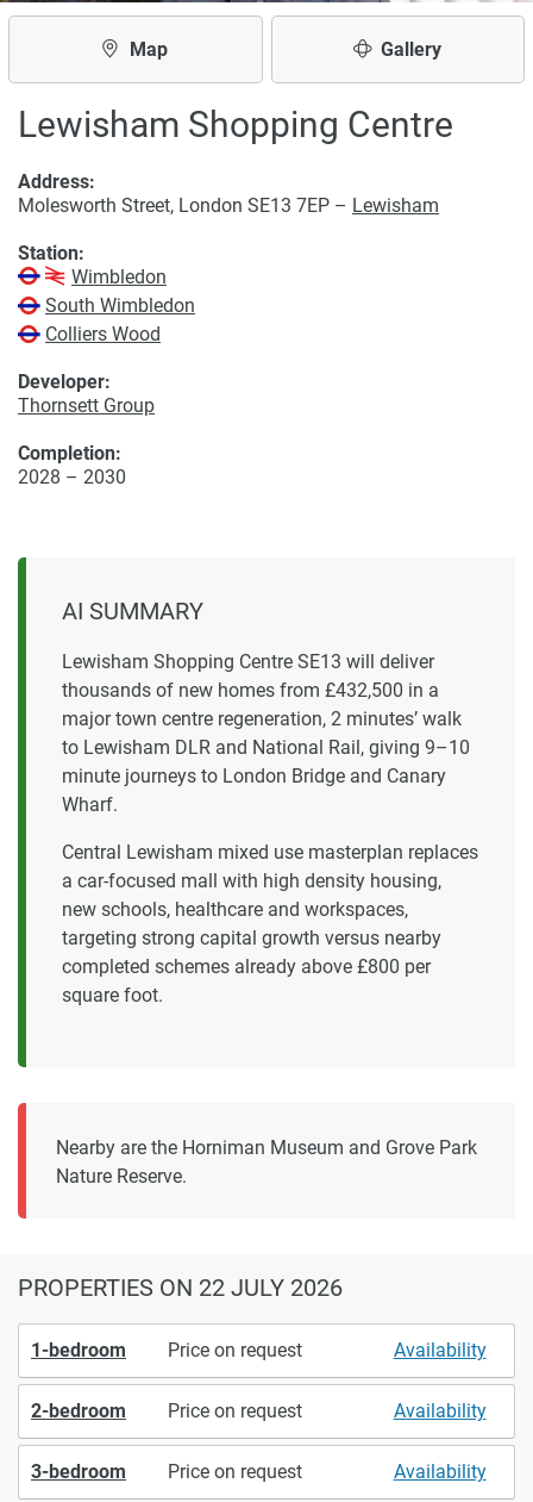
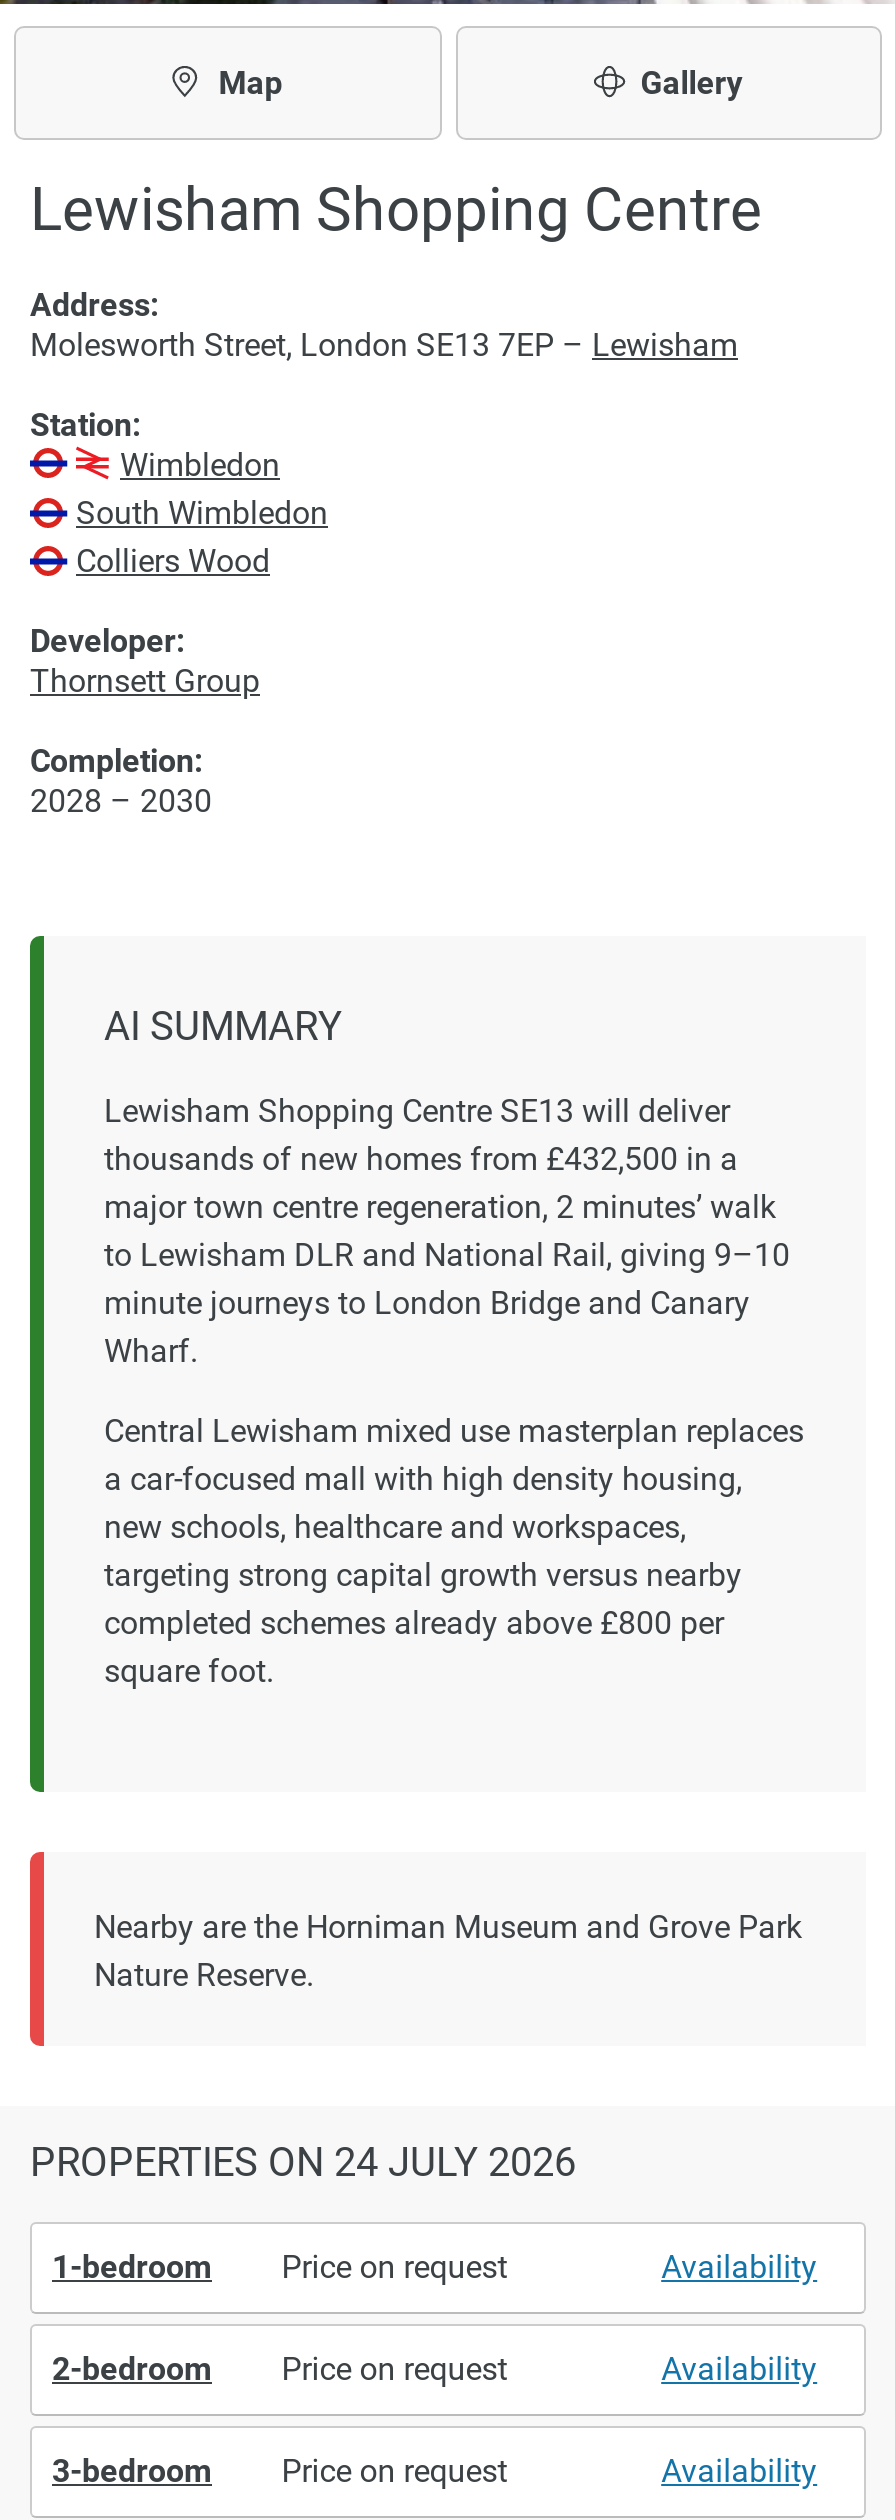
[18,1273,343,1302] PROPERTIES ON 22 JULY 2026 -> [30,2138,576,2186] PROPERTIES ON 24 JULY 2026

